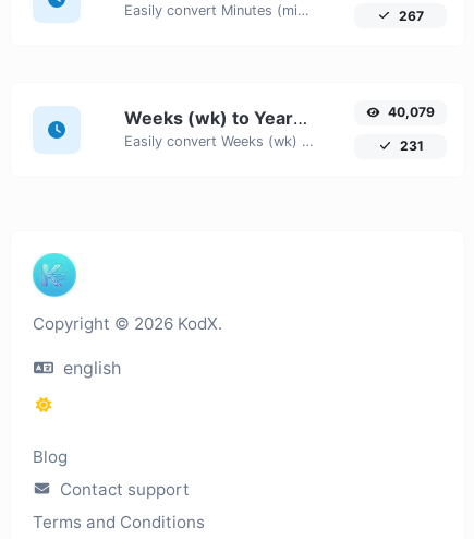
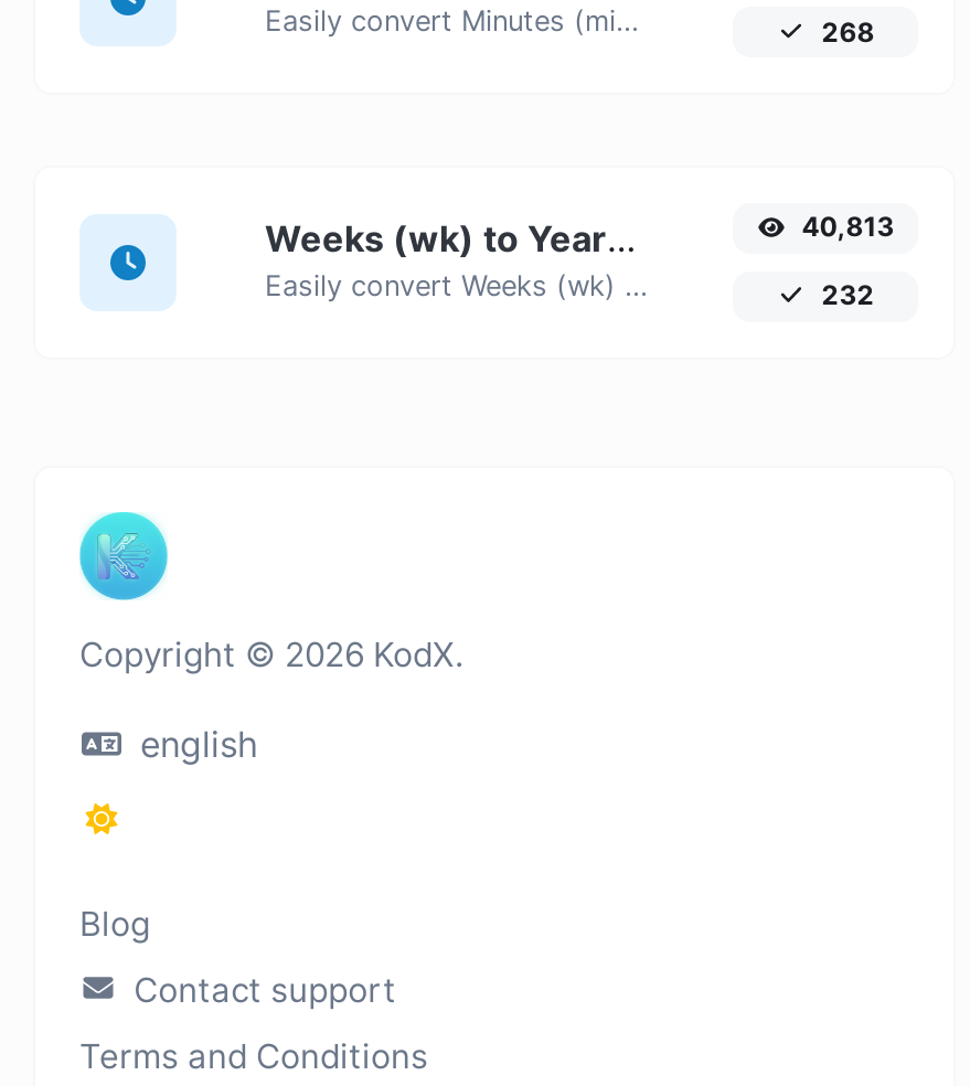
[396,7,424,24] 267 -> [815,15,874,48] 268
[385,104,435,120] 40,079 -> [795,211,894,244] 40,813
[396,138,424,154] 231 -> [815,278,874,311] 232

